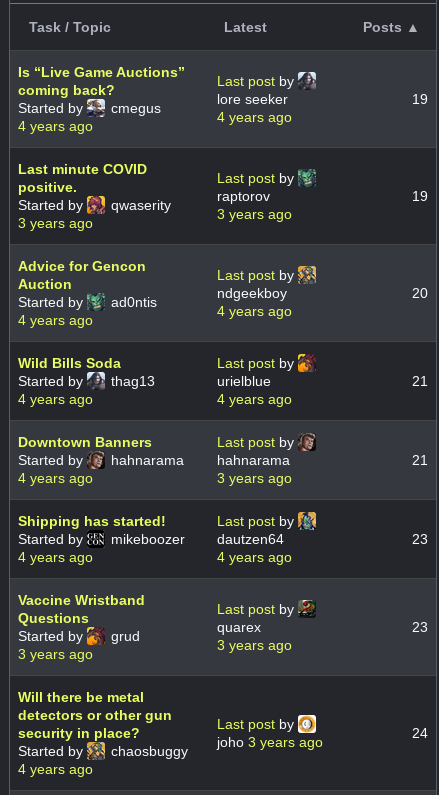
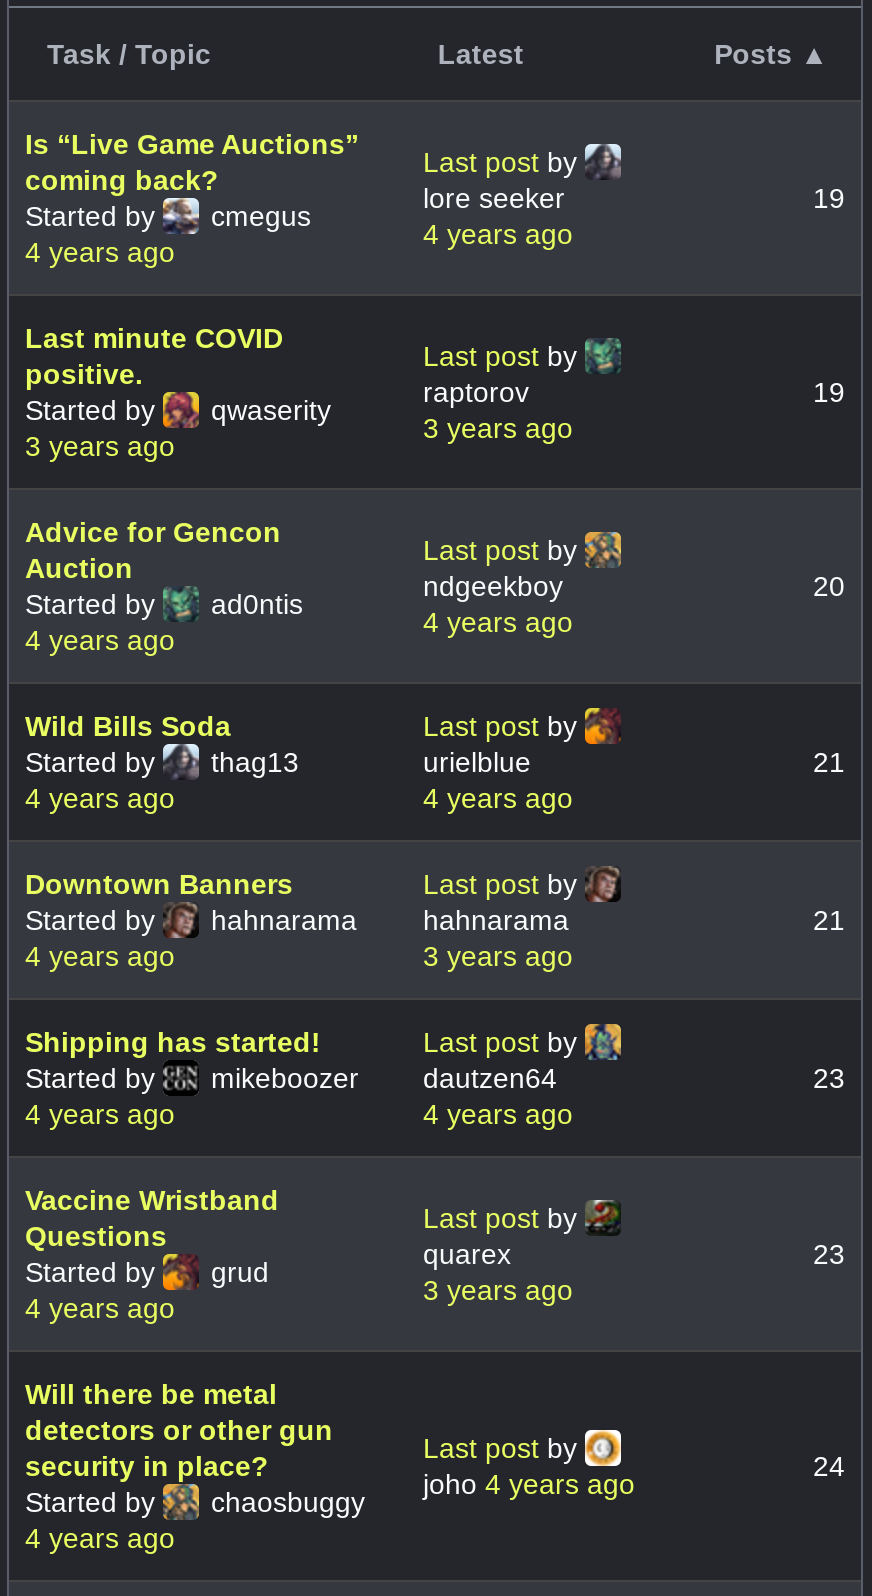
[18,646,93,662] 3 years ago -> [25,1292,175,1324] 4 years ago
[217,734,323,750] joho 3 years ago -> [423,1468,635,1500] joho 4 years ago

